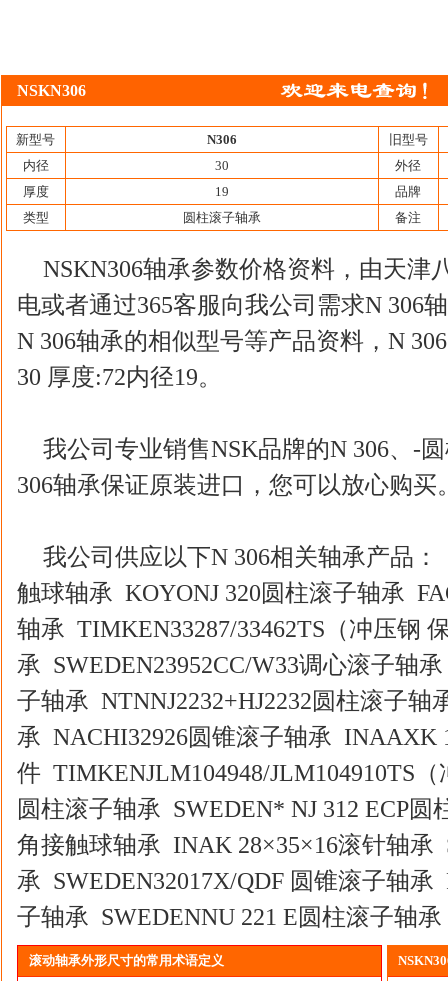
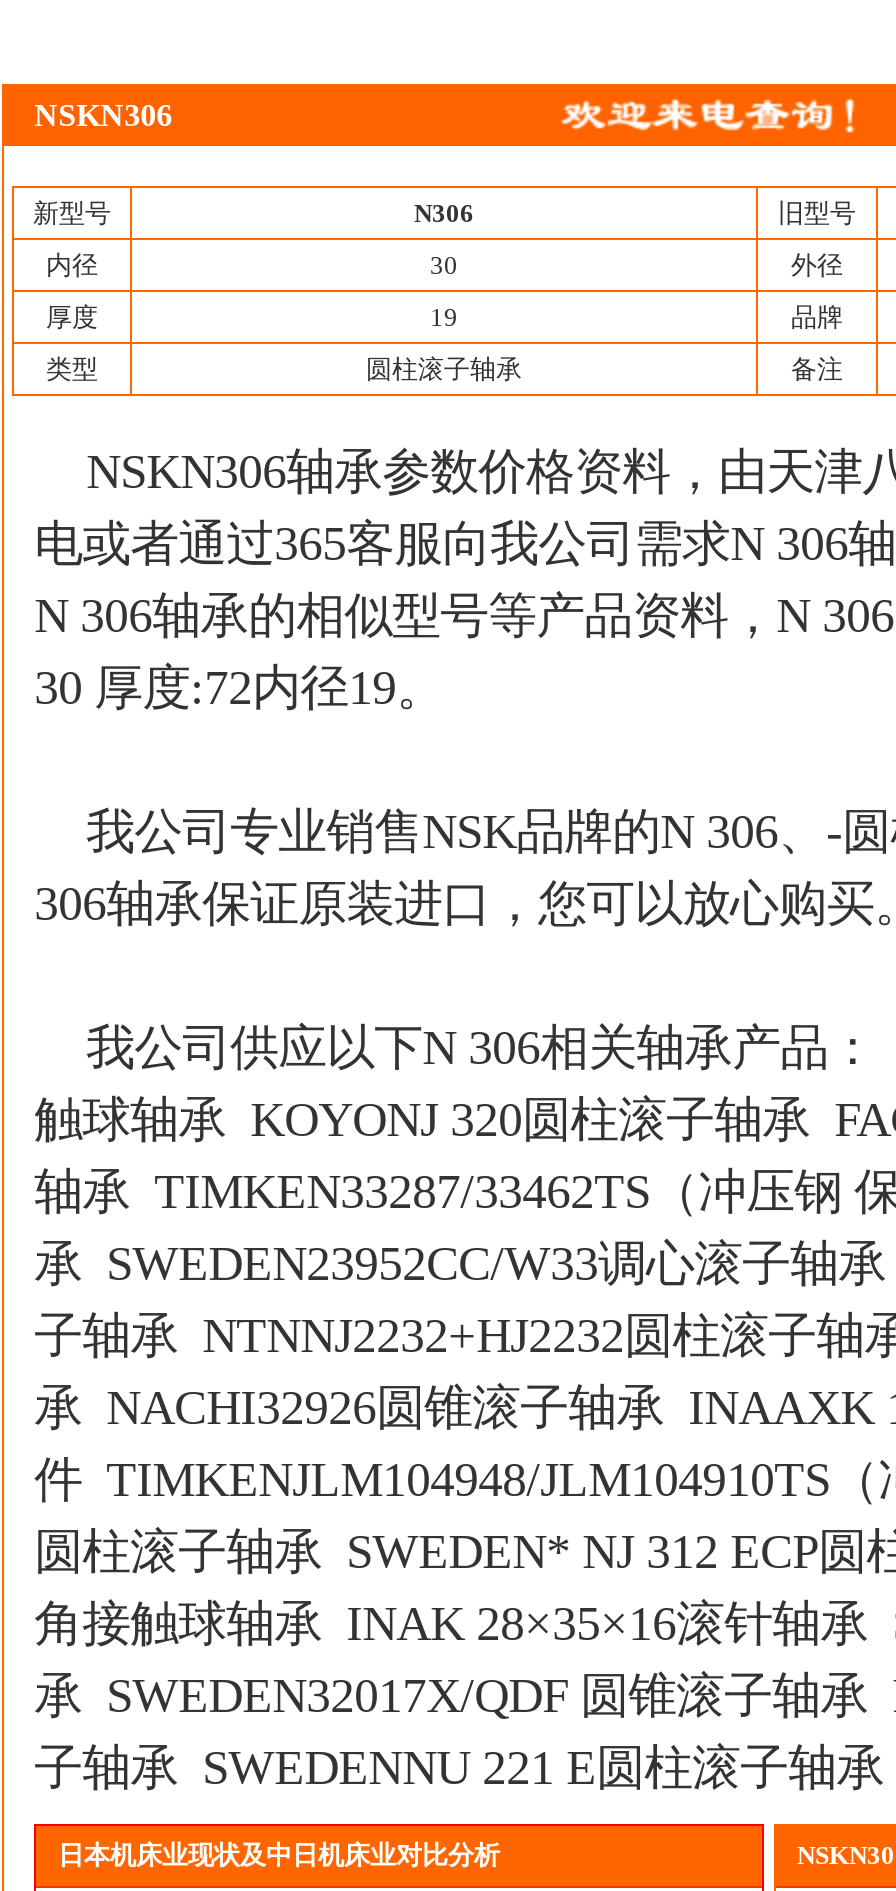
[29,953,224,968] 滚动轴承外形尺寸的常用术语定义 -> [58,1840,500,1870] 日本机床业现状及中日机床业对比分析

